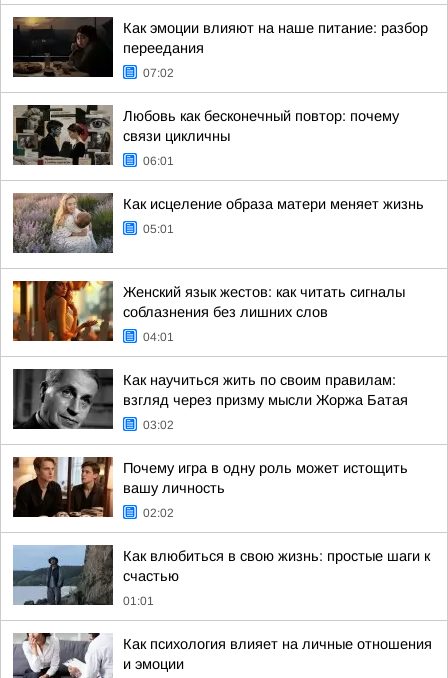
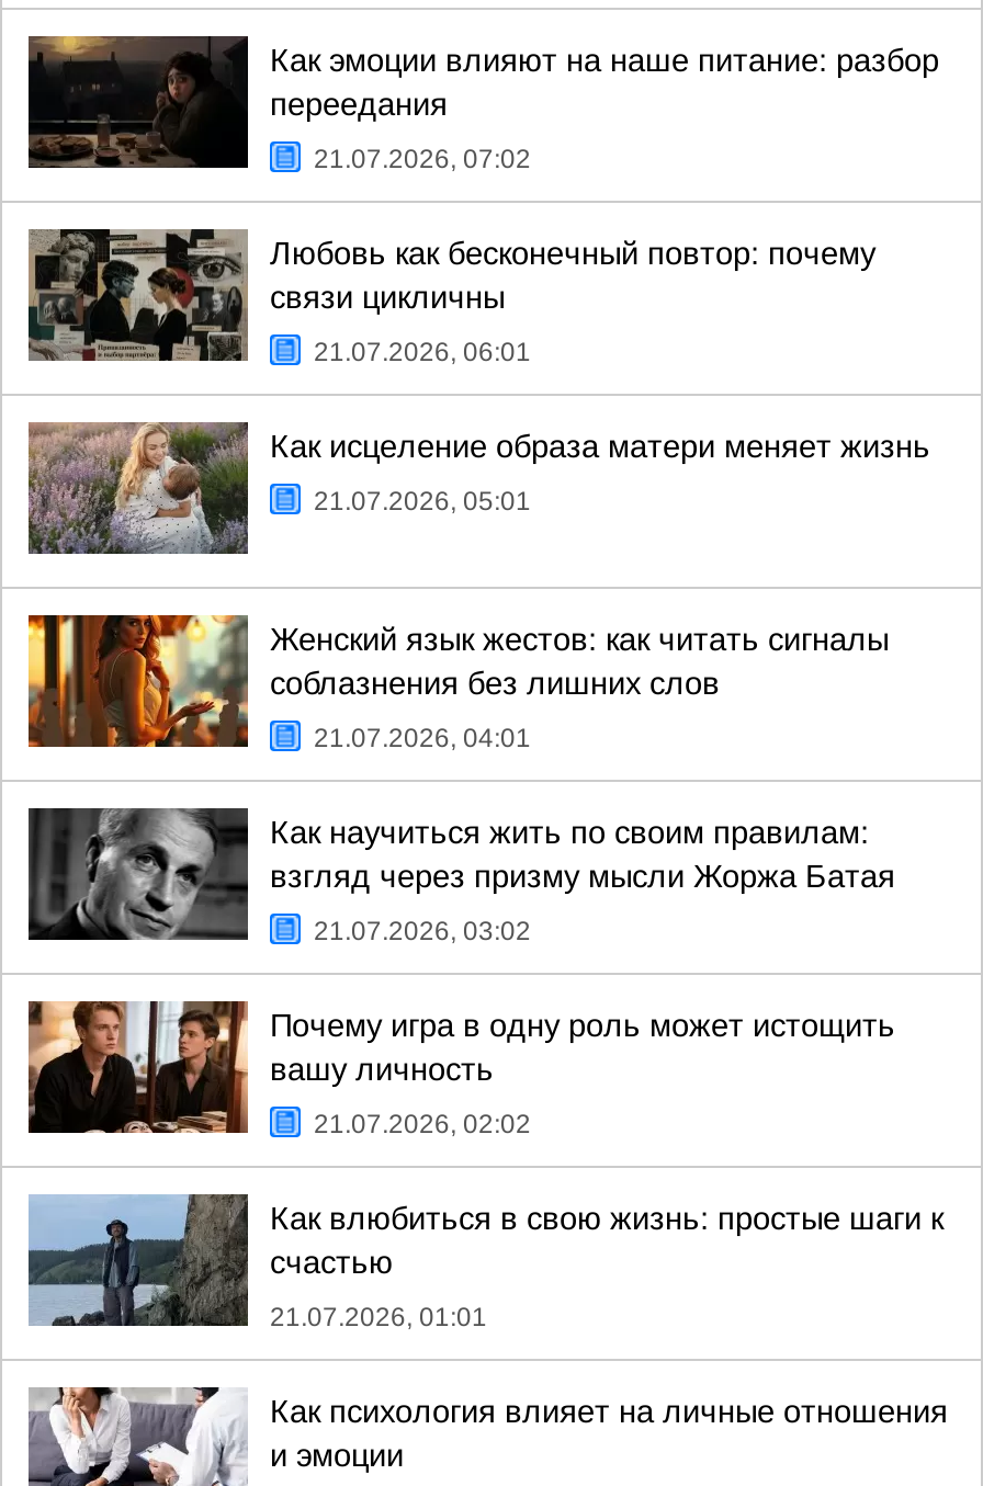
[143,66,174,80] 07:02 -> [314,144,531,174] 21.07.2026, 07:02
[143,154,174,168] 06:01 -> [314,337,531,367] 21.07.2026, 06:01
[143,222,174,236] 05:01 -> [314,486,531,517] 21.07.2026, 05:01
[143,330,174,344] 04:01 -> [314,723,531,753] 21.07.2026, 04:01
[143,418,174,432] 03:02 -> [314,916,531,946] 21.07.2026, 03:02
[143,506,174,520] 02:02 -> [314,1109,531,1139] 21.07.2026, 02:02
[123,594,154,608] 01:01 -> [270,1302,487,1332] 21.07.2026, 01:01

